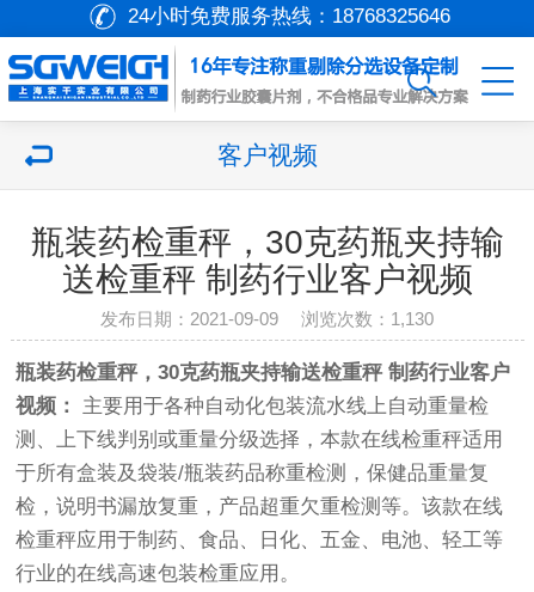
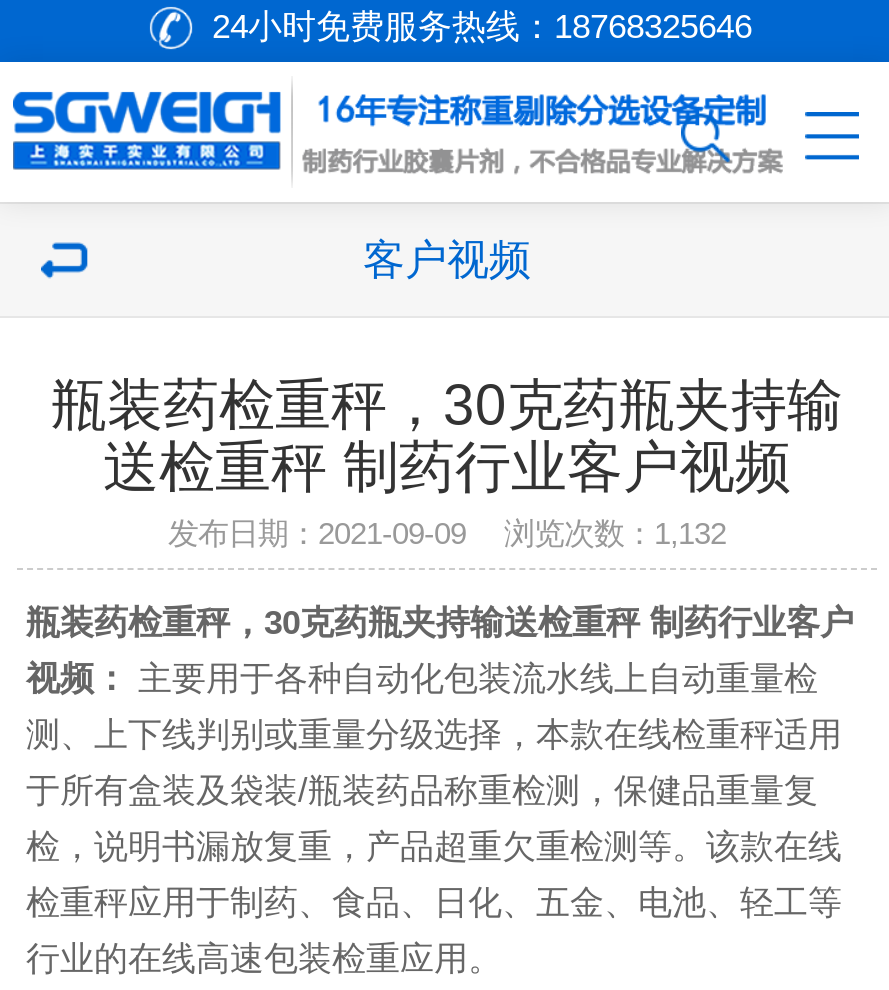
[101,309,434,329] 发布日期：2021-09-09 浏览次数：1,130 -> [168,516,726,550] 发布日期：2021-09-09 浏览次数：1,132

